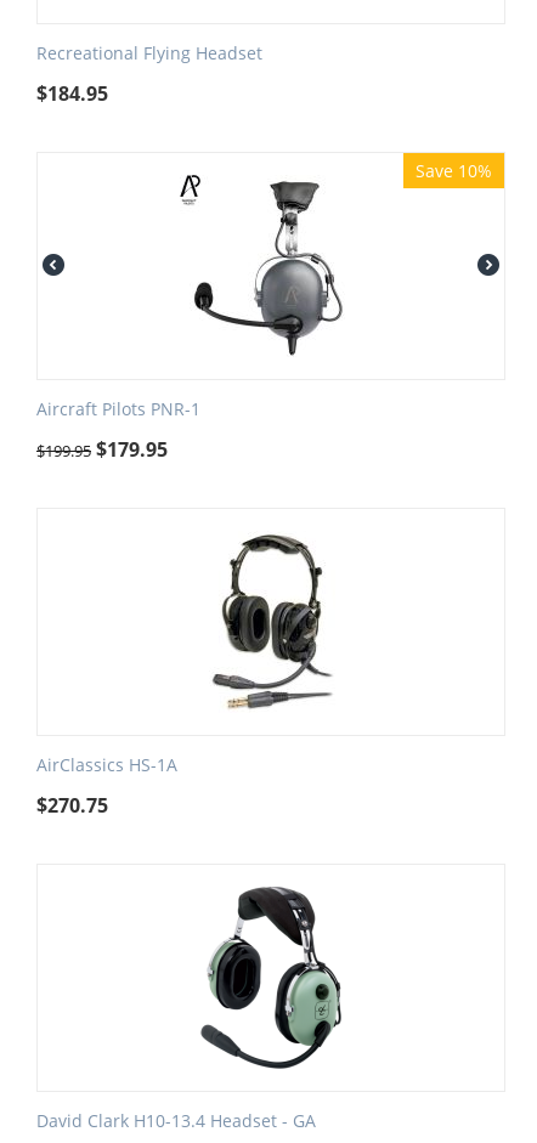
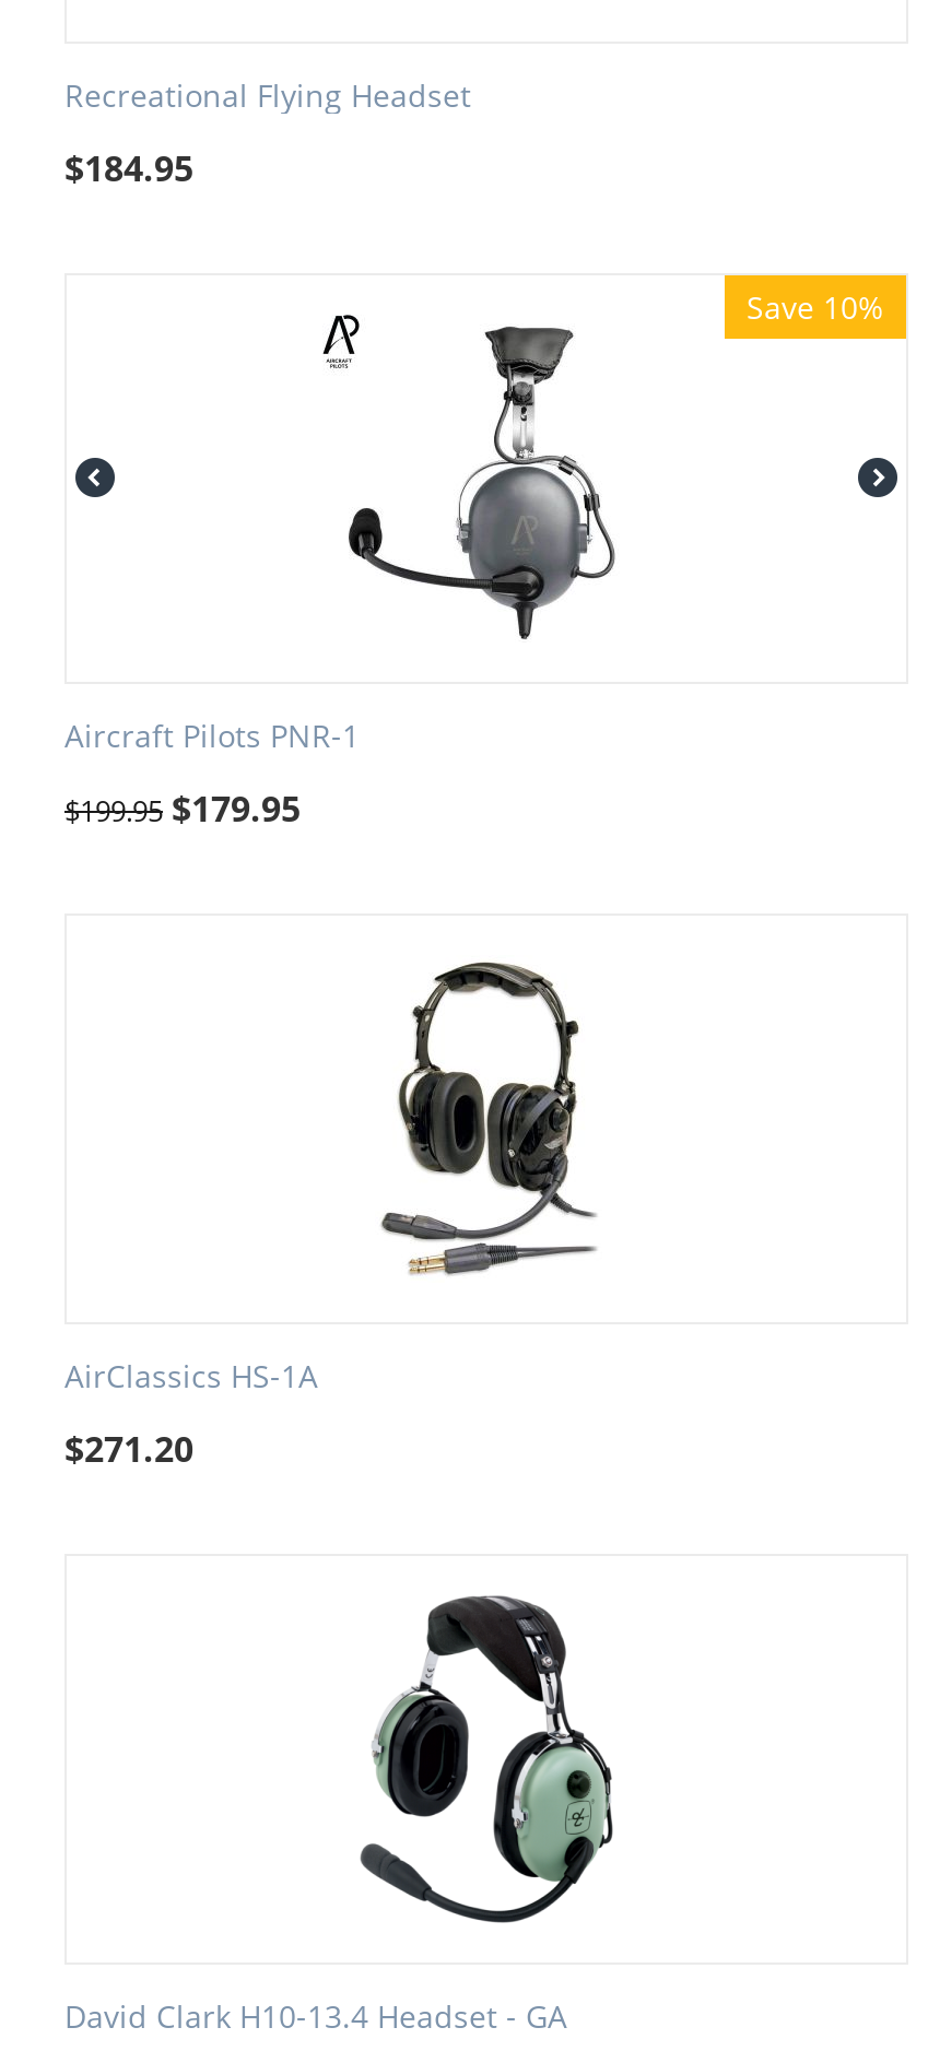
[36,793,108,819] $270.75 -> [64,1426,193,1474] $271.20

